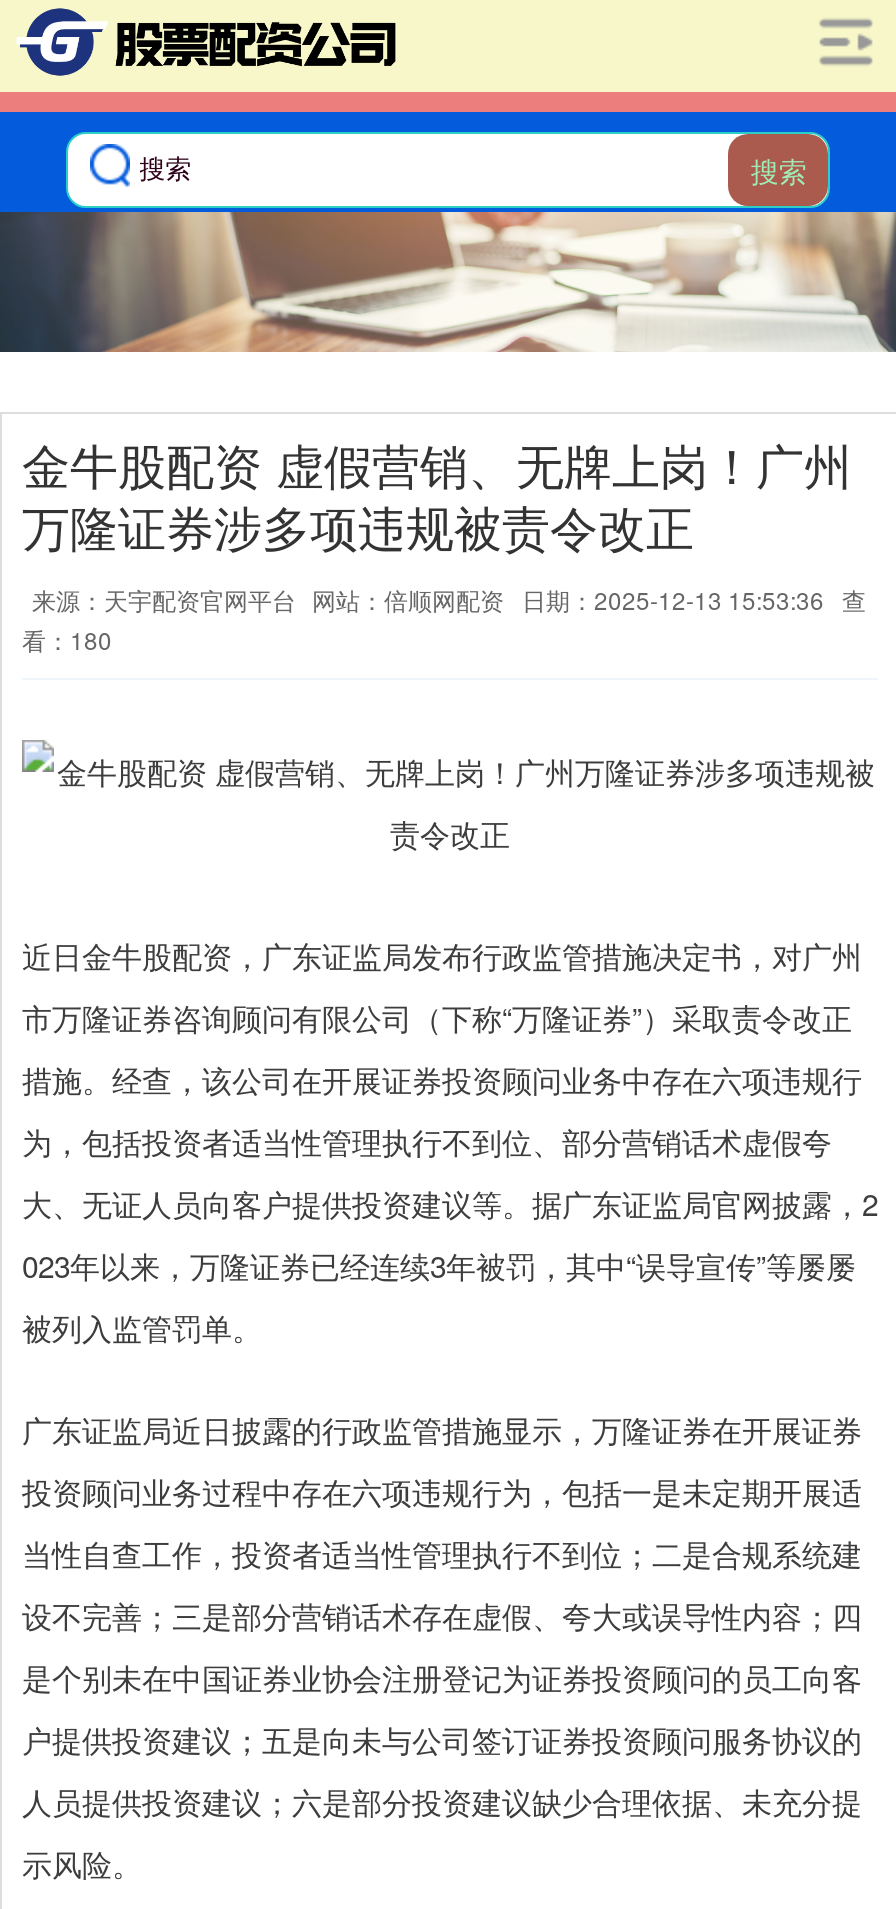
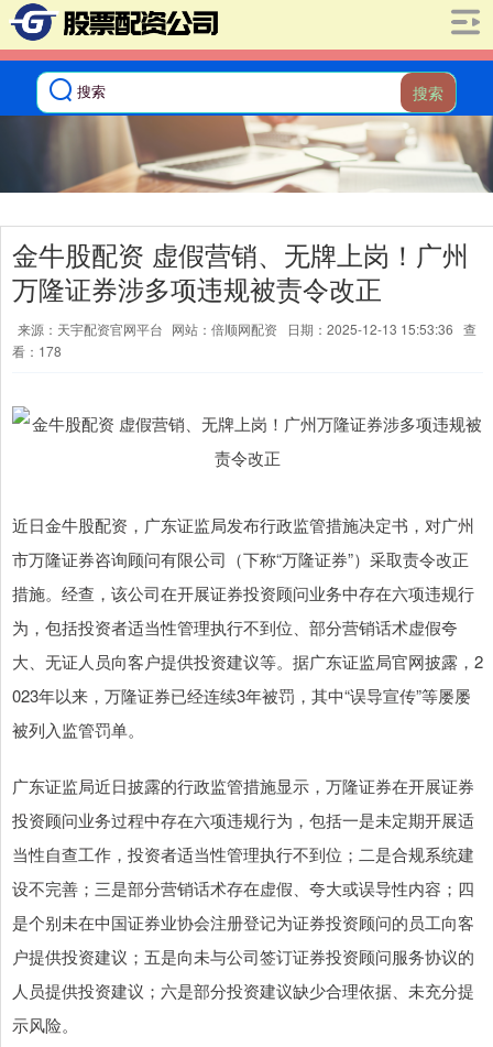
[22,622,112,656] 看：180 -> [12,341,62,360] 看：178

